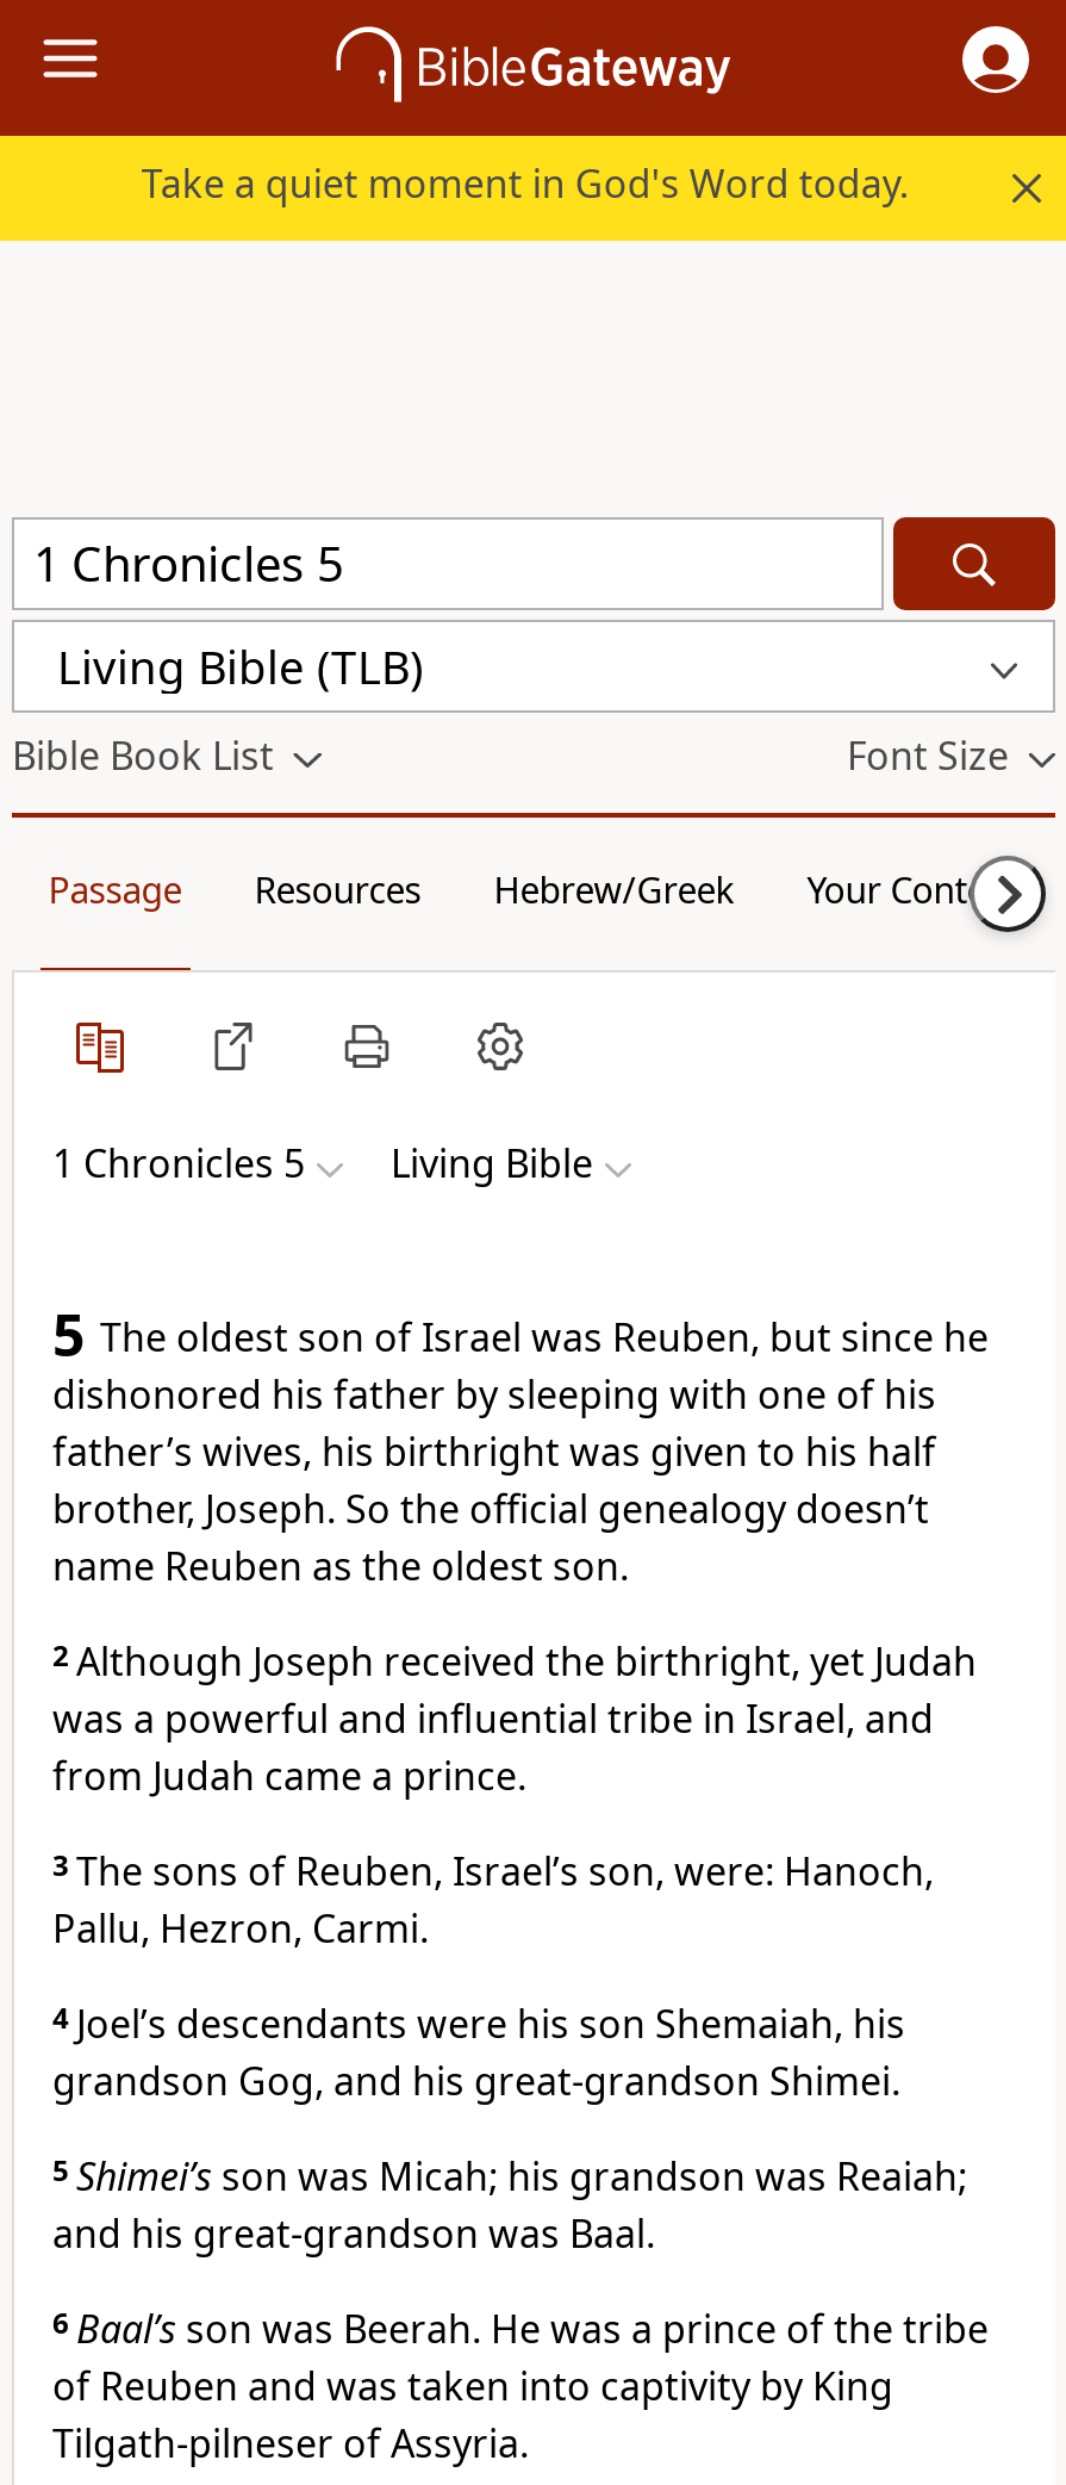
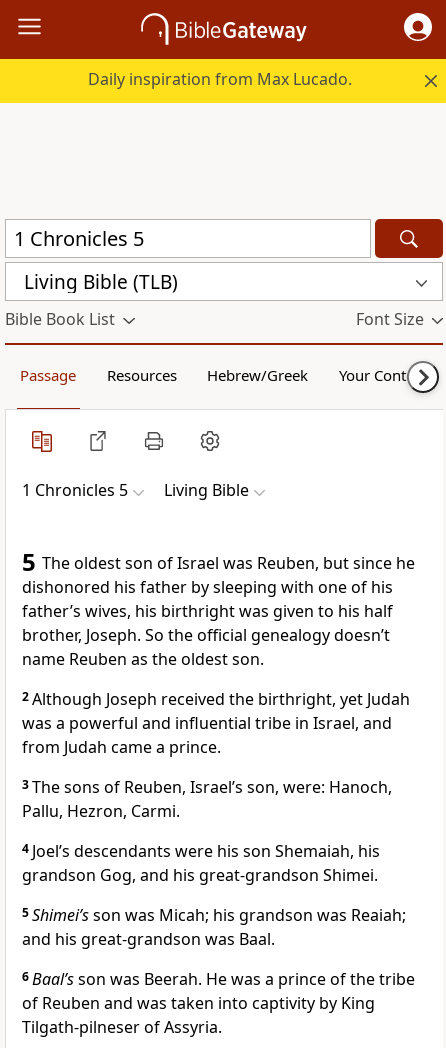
[141,157,909,210] Take a quiet moment in God's Word today. -> [88,68,352,90] Daily inspiration from Max Lucado.

